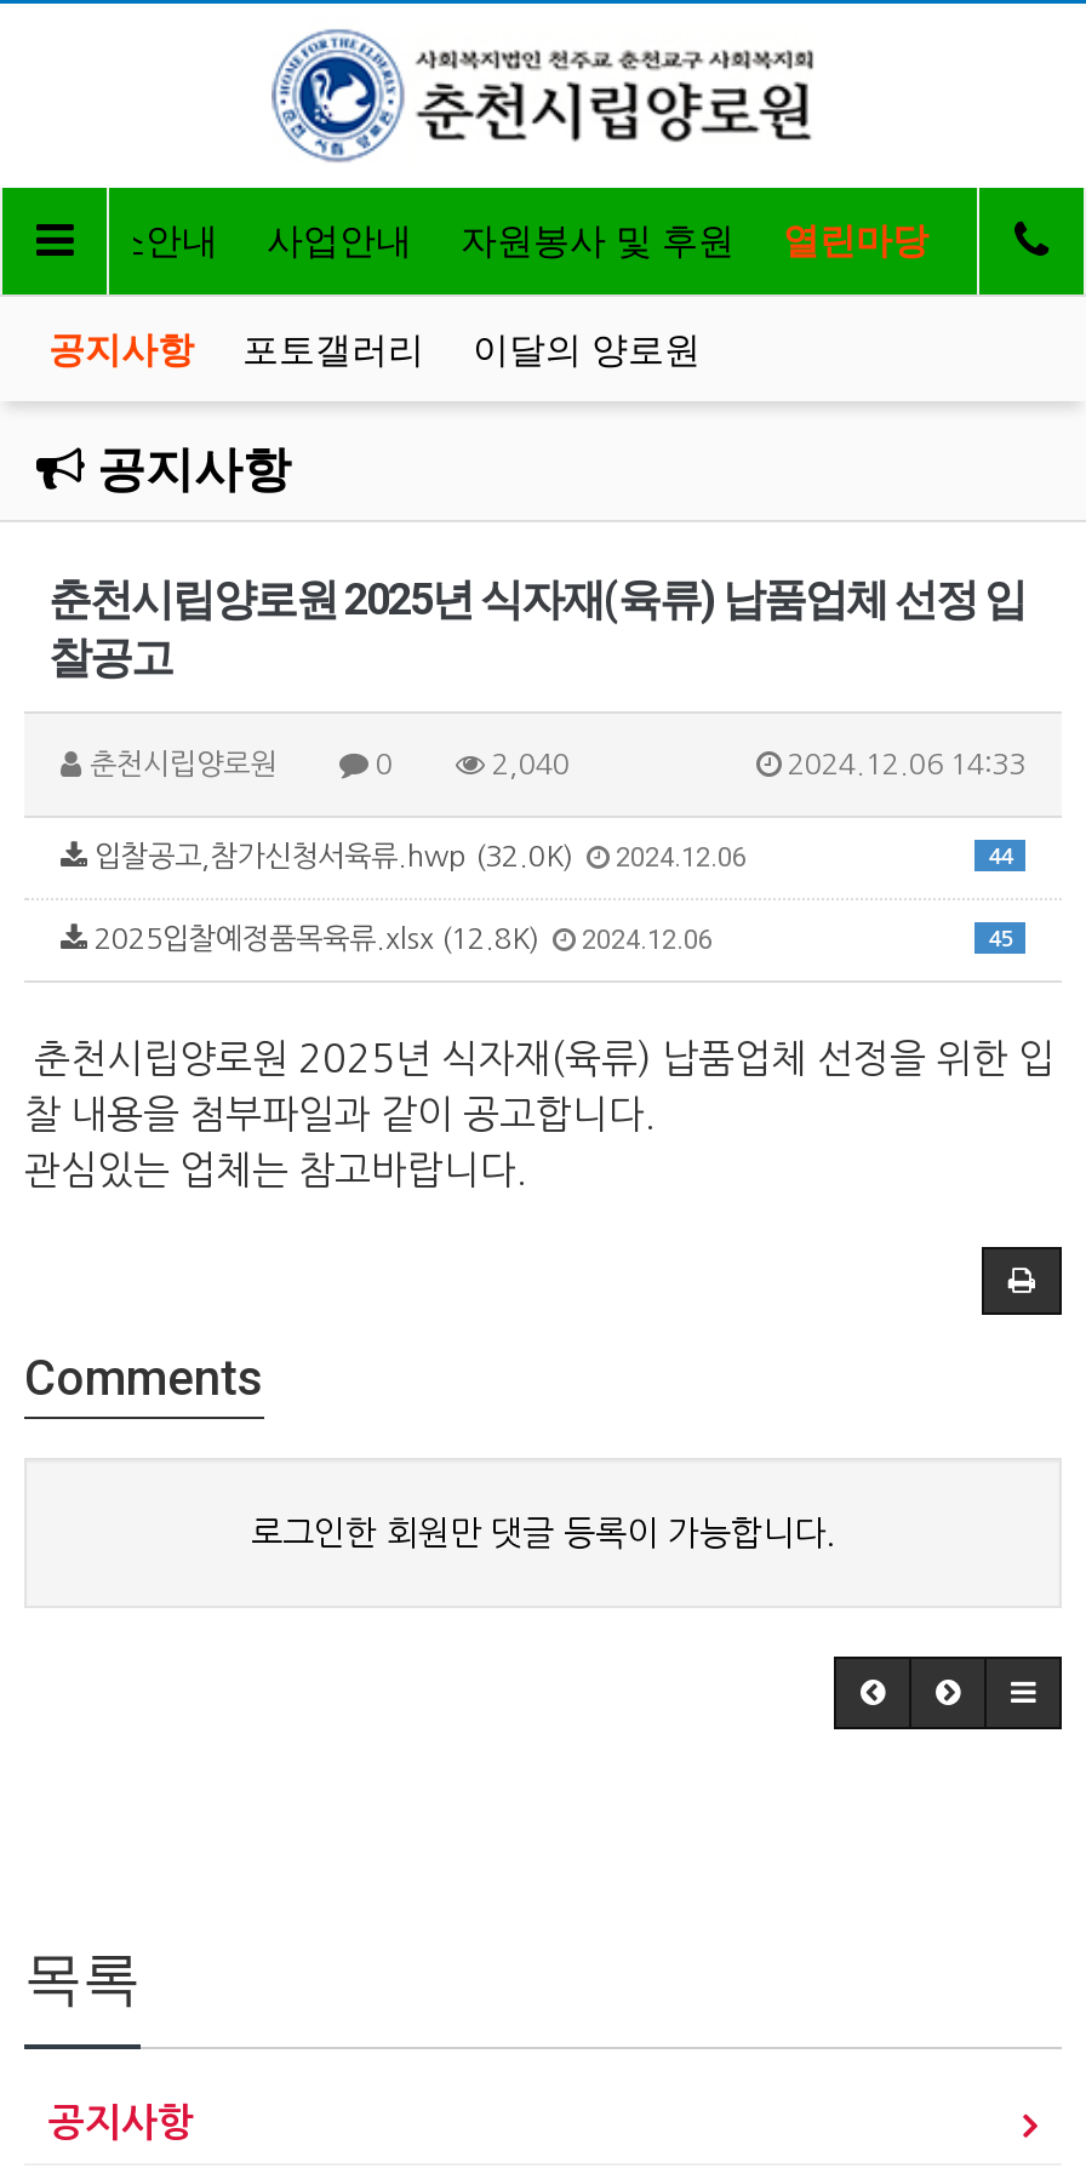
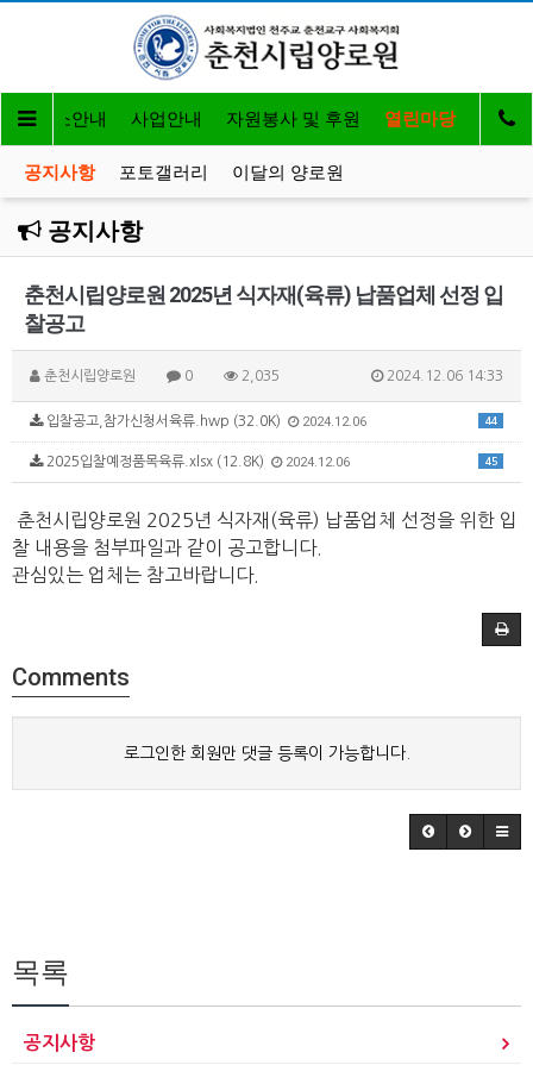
[485,750,570,779] 2,040 -> [238,369,280,383] 2,035

